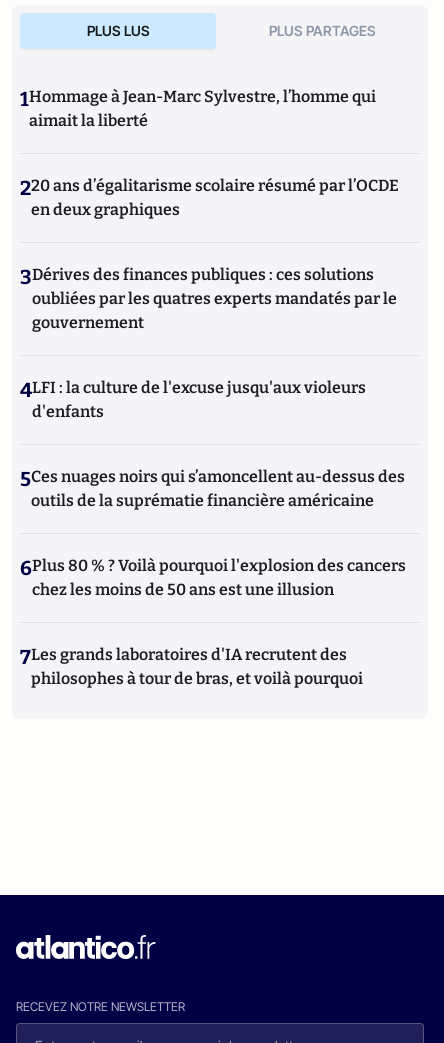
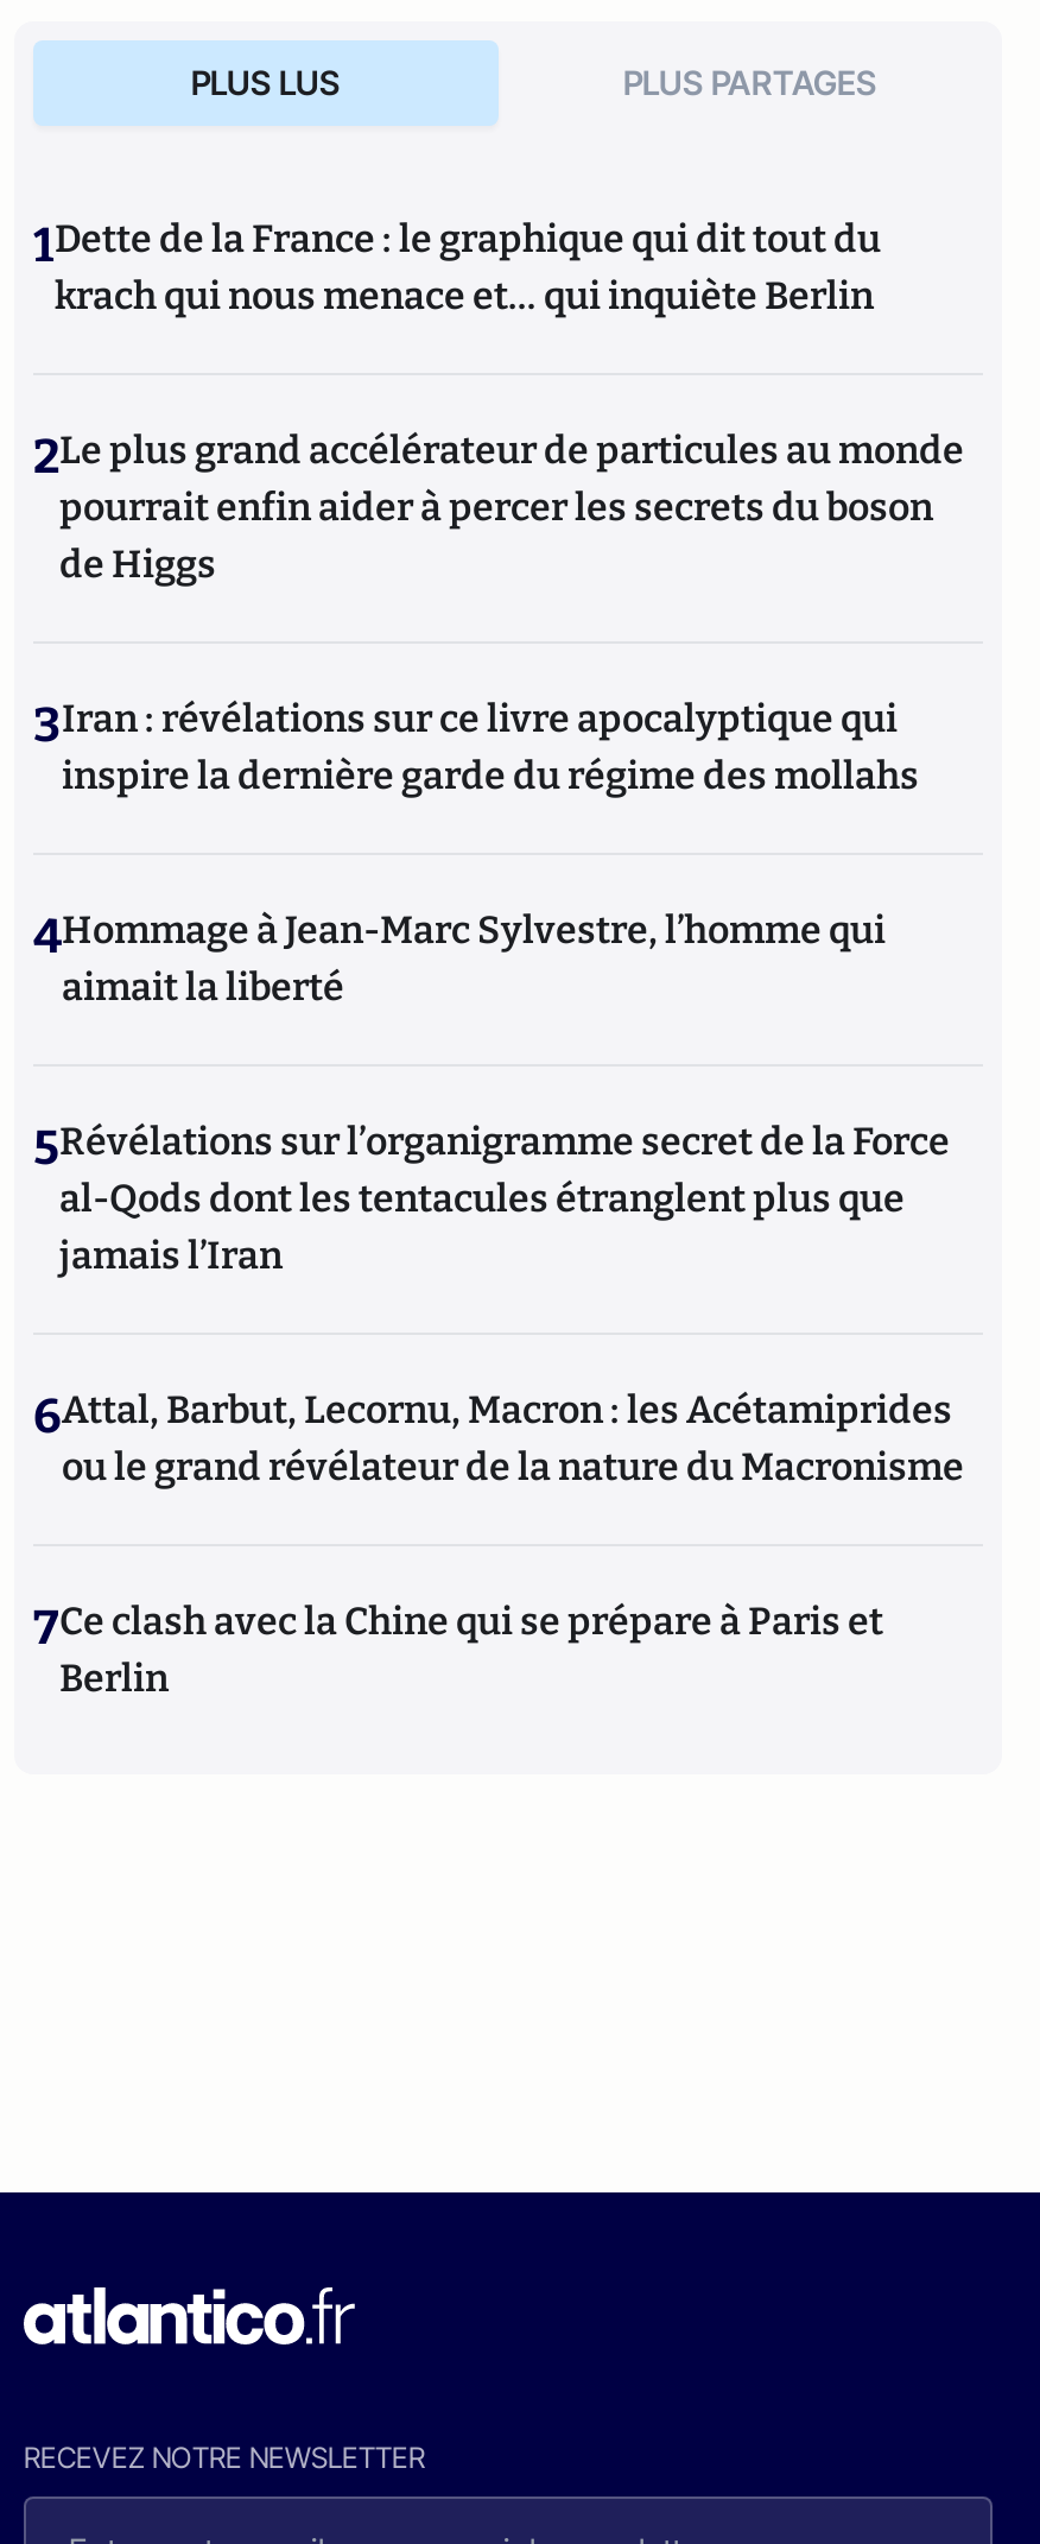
[20,87,376,111] 1Hommage à Jean-Marc Sylvestre, l’homme qui -> [33,216,964,964] 1Dette de la France : le graphique qui dit tout du | krach qui nous menace et… qui inquiète Berlin | 2Le plus grand accélérateur de particules au monde | pourrait enfin aider à percer les secrets du boson | de Higgs | 3Iran : révélations sur ce livre apocalyptique qui | inspire la dernière garde du régime des mollahs | 4Hommage à Jean-Marc Sylvestre, l’homme qui
moved [29,111,148,130] -> [62,964,344,1010]: aimait la liberté
[20,176,406,688] 220 ans d’égalitarisme scolaire résumé par l’OCDE | en deux graphiques | 3Dérives des finances publiques : ces solutions | oubliées par les quatres experts mandatés par le | gouvernement | 4LFI : la culture de l'excuse jusqu'aux violeurs | d'enfants | 5Ces nuages noirs qui s’amoncellent au-dessus des | outils de la suprématie financière américaine | 6Plus 80 % ? Voilà pourquoi l'explosion des cancers | chez les moins de 50 ans est une illusion | 7Les grands laboratoires d'IA recrutent des | philosophes à tour de bras, et voilà pourquoi -> [33,1119,964,1701] 5Révélations sur l’organigramme secret de la Force | al-Qods dont les tentacules étranglent plus que | jamais l’Iran | 6Attal, Barbut, Lecornu, Macron : les Acétamiprides | ou le grand révélateur de la nature du Macronisme | 7Ce clash avec la Chine qui se prépare à Paris et | Berlin

